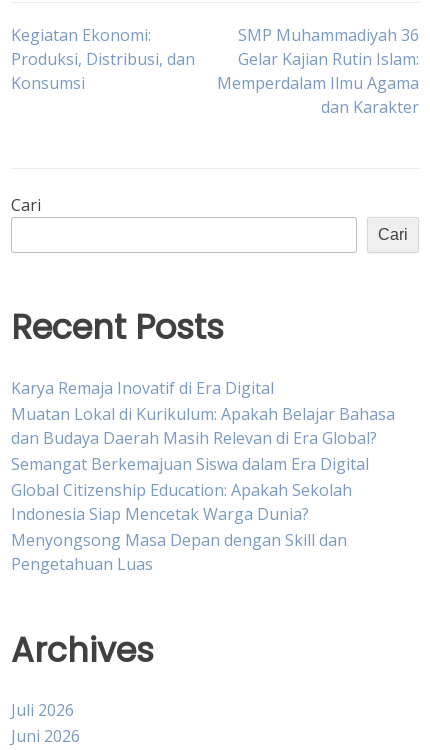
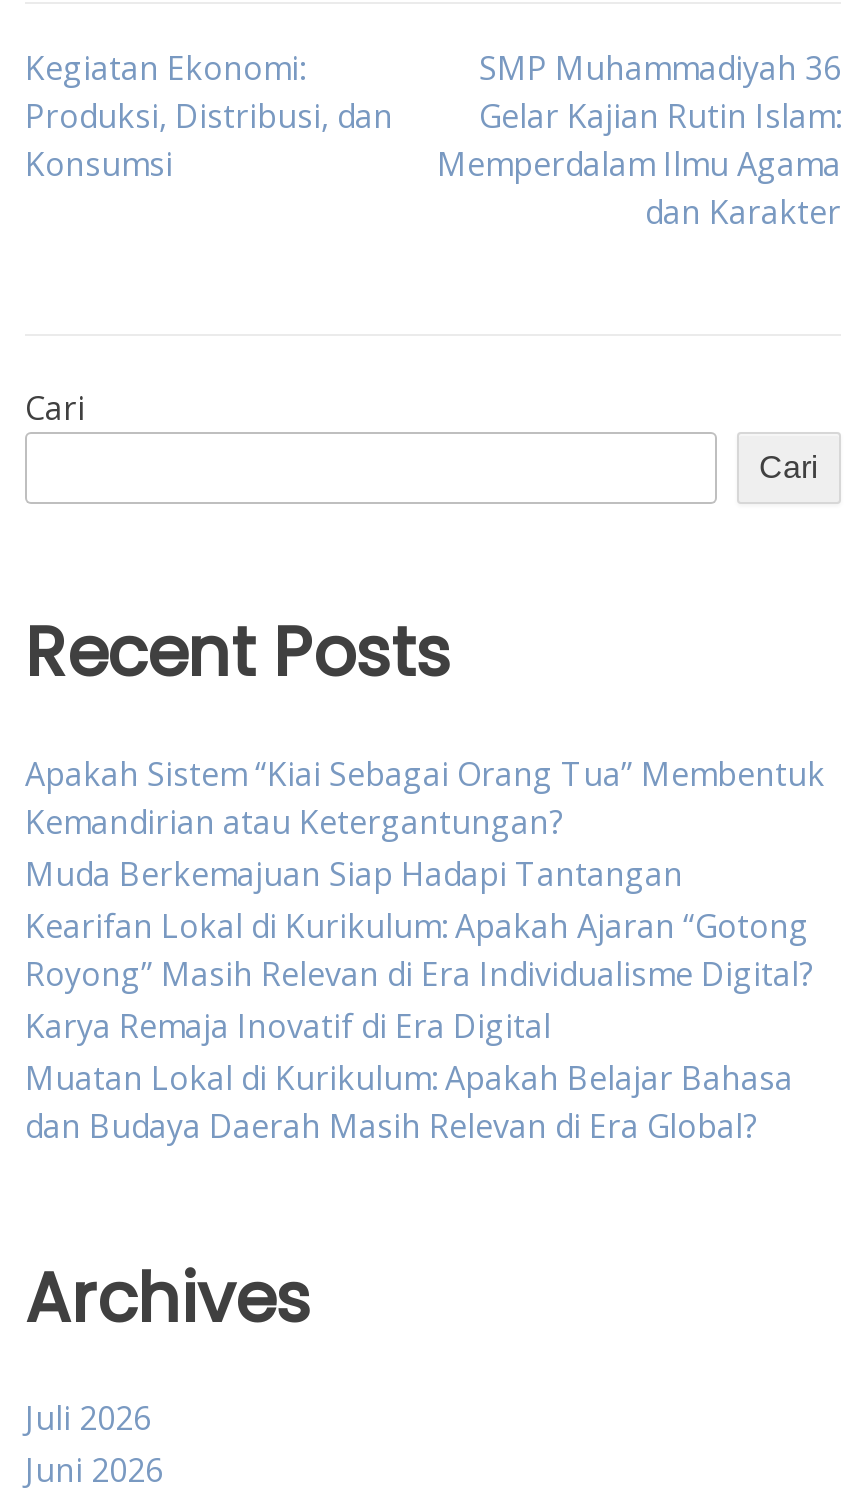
none -> [25,751,825,995] Apakah Sistem “Kiai Sebagai Orang Tua” Membentuk | Kemandirian atau Ketergantungan? | Muda Berkemajuan Siap Hadapi Tantangan | Kearifan Lokal di Kurikulum: Apakah Ajaran “Gotong | Royong” Masih Relevan di Era Individualisme Digital?
moved [11,376,395,448] -> [25,1003,793,1147]: Karya Remaja Inovatif di Era Digital | Muatan Lokal di Kurikulum: Apakah Belajar Bahasa | dan Budaya Daerah Masih Relevan di Era Global?
[11,452,369,574] Semangat Berkemajuan Siswa dalam Era Digital | Global Citizenship Education: Apakah Sekolah | Indonesia Siap Mencetak Warga Dunia? | Menyongsong Masa Depan dengan Skill dan | Pengetahuan Luas -> none

